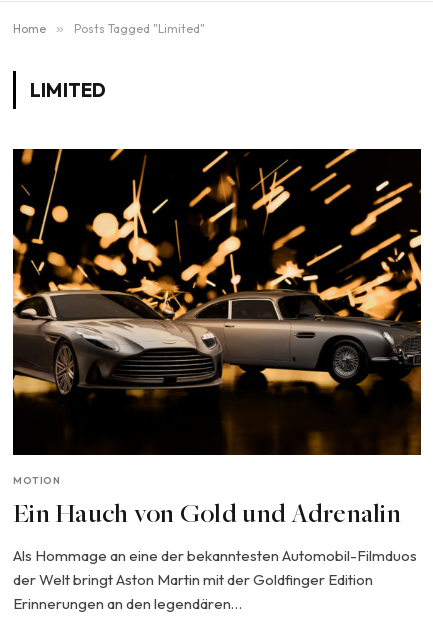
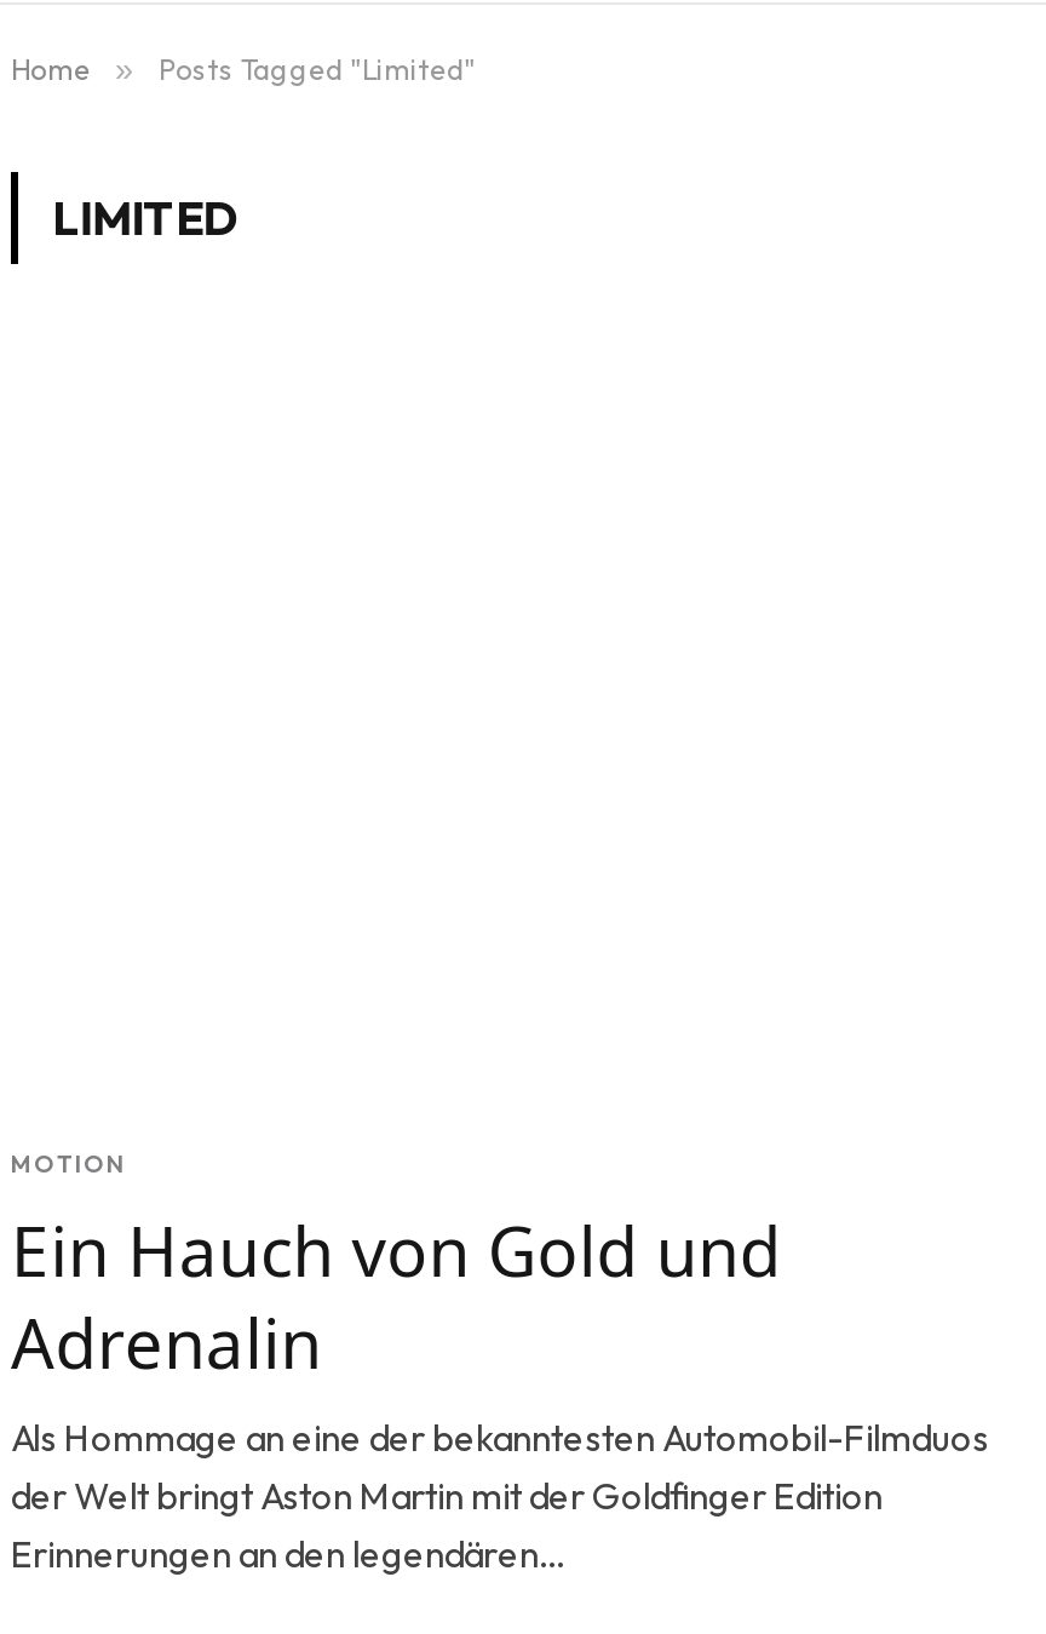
[12,148,422,456] [image] -> none

